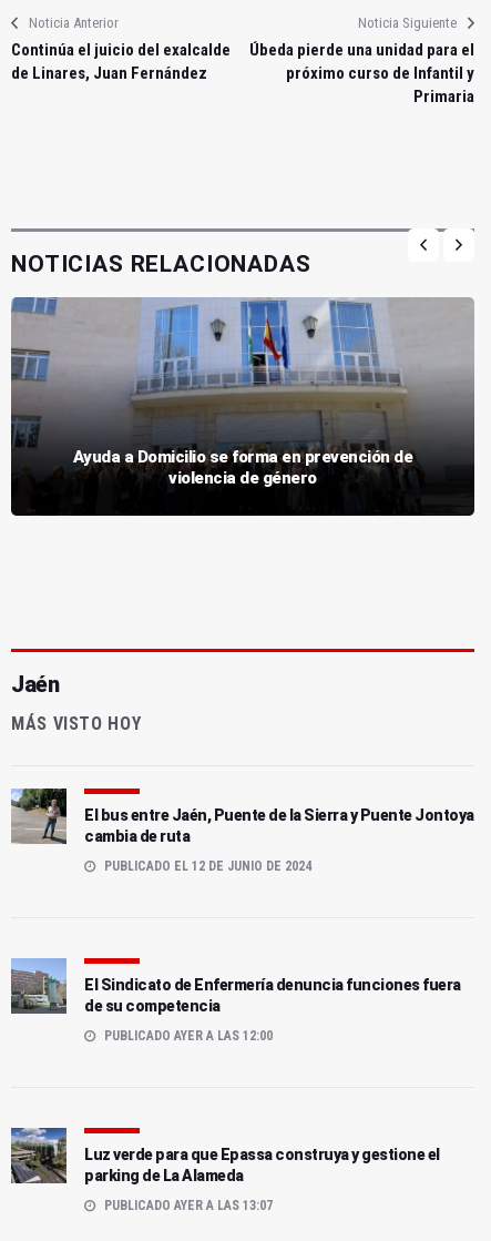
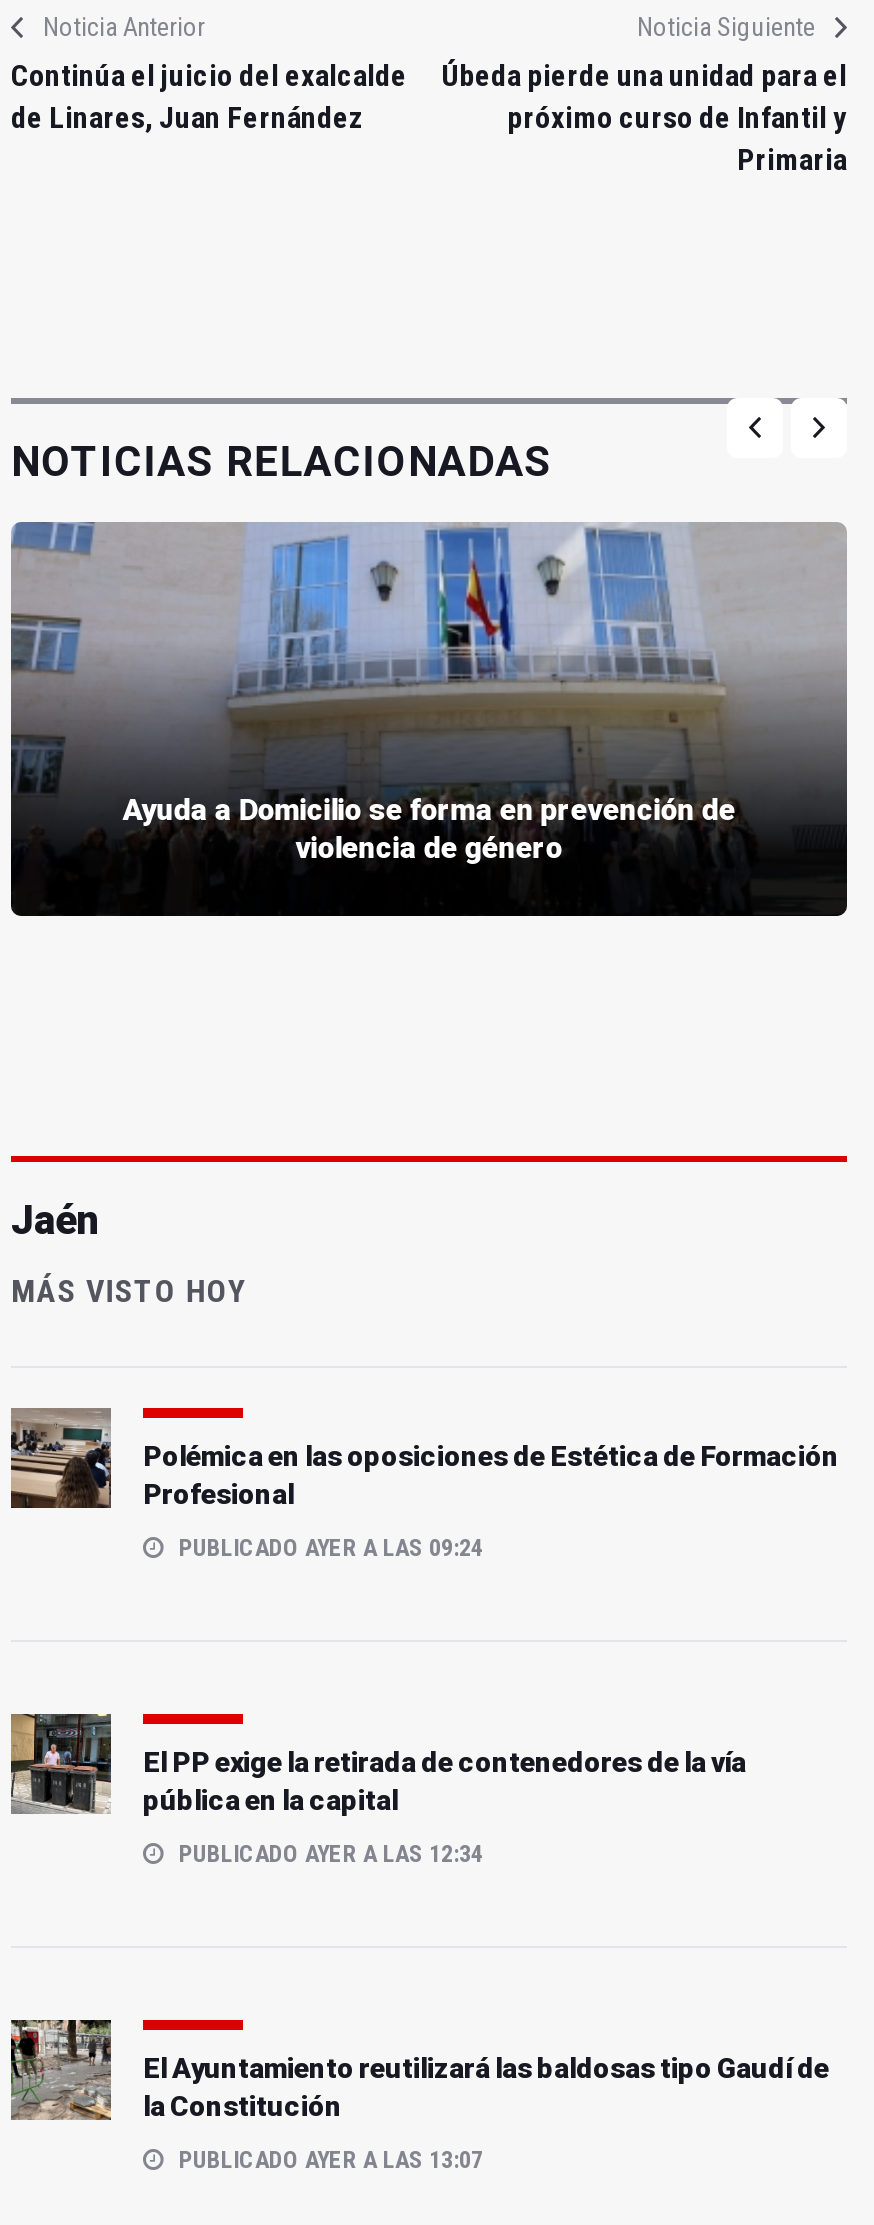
[11,789,474,845] [image] | El bus entre Jaén, Puente de la Sierra y Puente Jontoya | cambia de ruta -> [9,1406,839,1511] [image] | Polémica en las oposiciones de Estética de Formación | Profesional
[101,859,311,874] PUBLICADO EL 12 DE JUNIO DE 2024 -> [173,1535,483,1563] PUBLICADO AYER A LAS 09:24
[11,958,461,1015] [image] | El Sindicato de Enfermería denuncia funciones fuera | de su competencia -> [9,1712,746,1817] [image] | El PP exige la retirada de contenedores de la vía | pública en la capital
[101,1028,273,1044] PUBLICADO AYER A LAS 12:00 -> [173,1841,483,1869] PUBLICADO AYER A LAS 12:34
[10,1127,439,1185] [image] | Luz verde para que Epassa construya y gestione el | parking de La Alameda -> [9,2018,829,2123] [image] | El Ayuntamiento reutilizará las baldosas tipo Gaudí de | la Constitución

